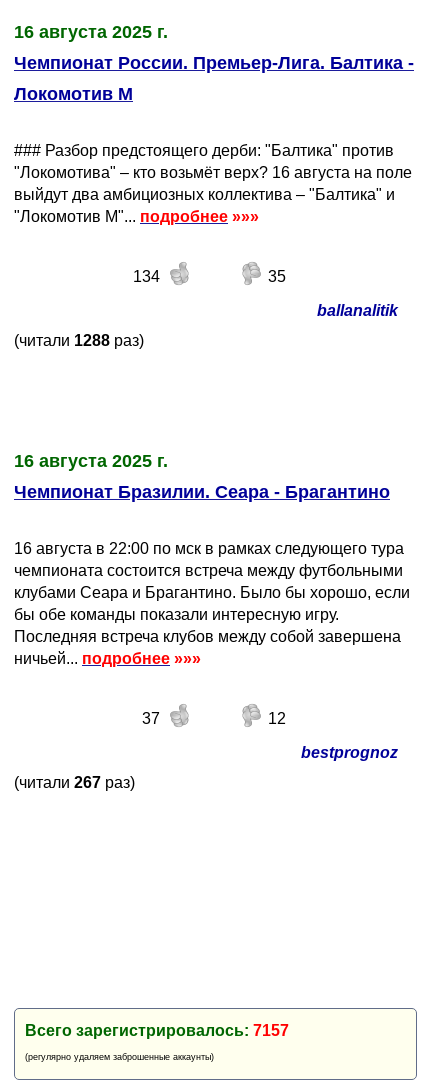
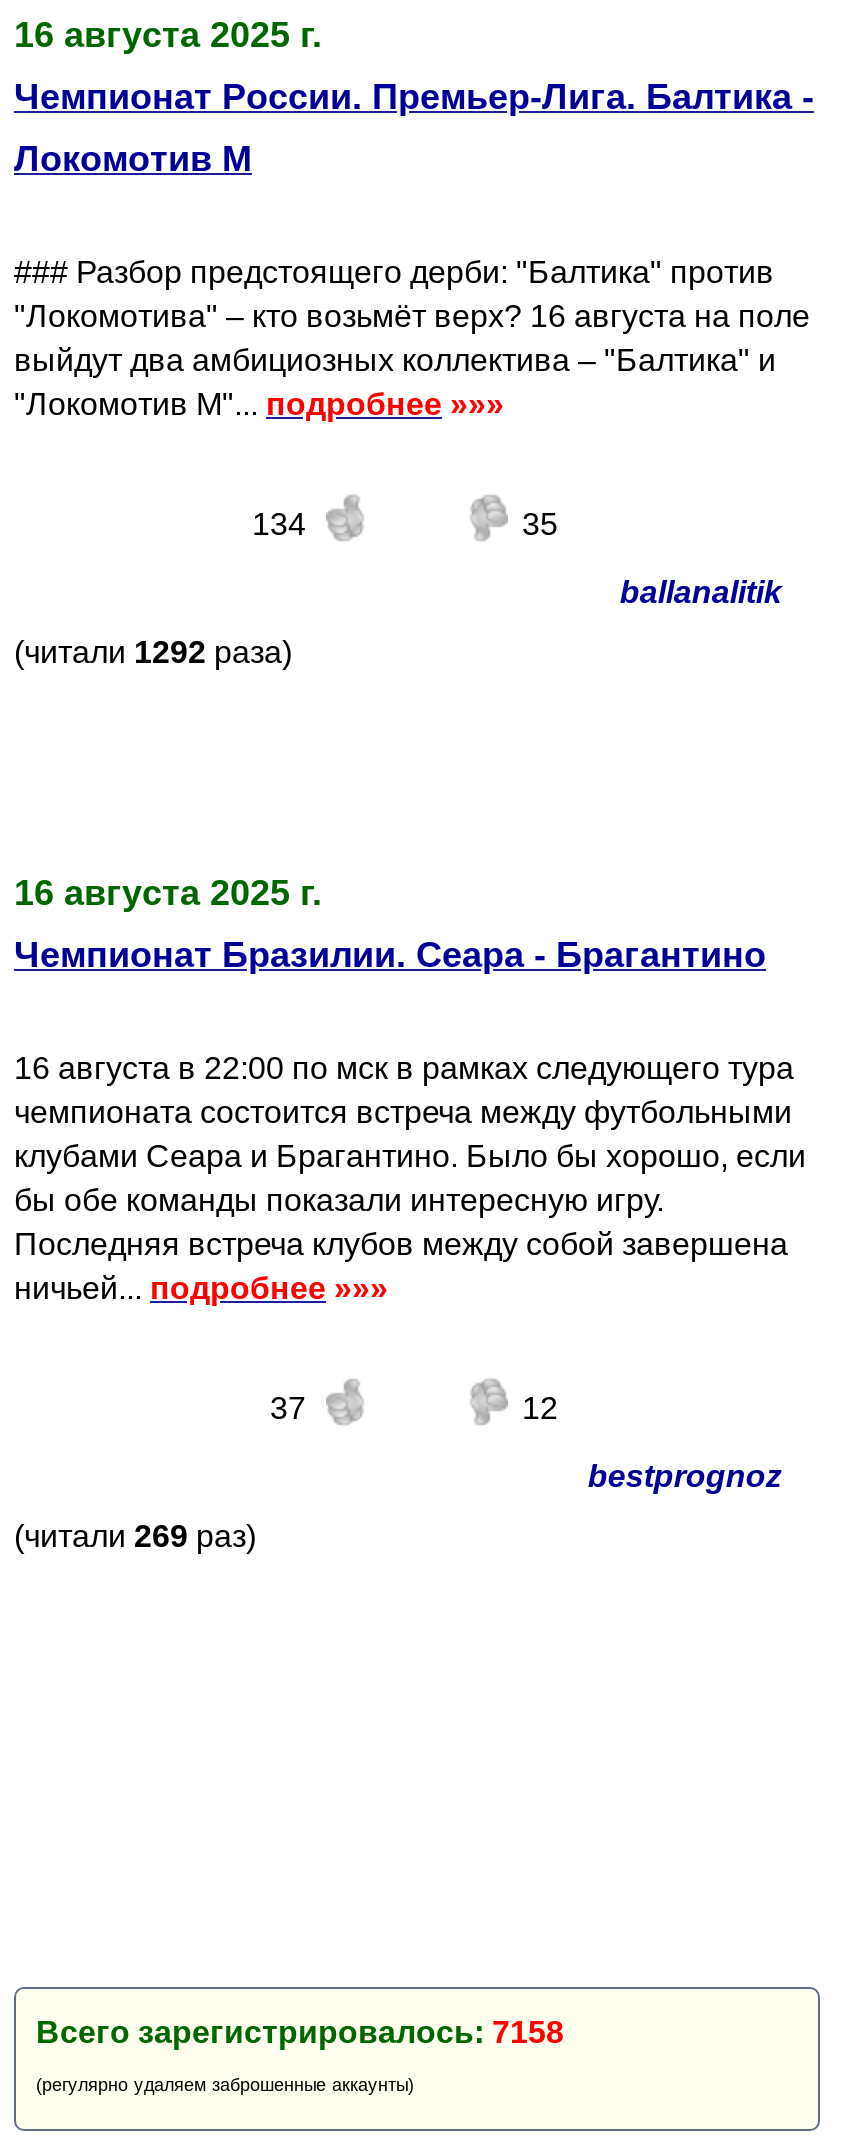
[14,332,144,349] (читали 1288 раз) -> [14,635,292,669] (читали 1292 раза)
[14,774,135,791] (читали 267 раз) -> [14,1519,256,1553] (читали 269 раз)
[25,1022,289,1039] Всего зарегистрировалось: 7157 -> [36,2015,564,2049] Всего зарегистрировалось: 7158

